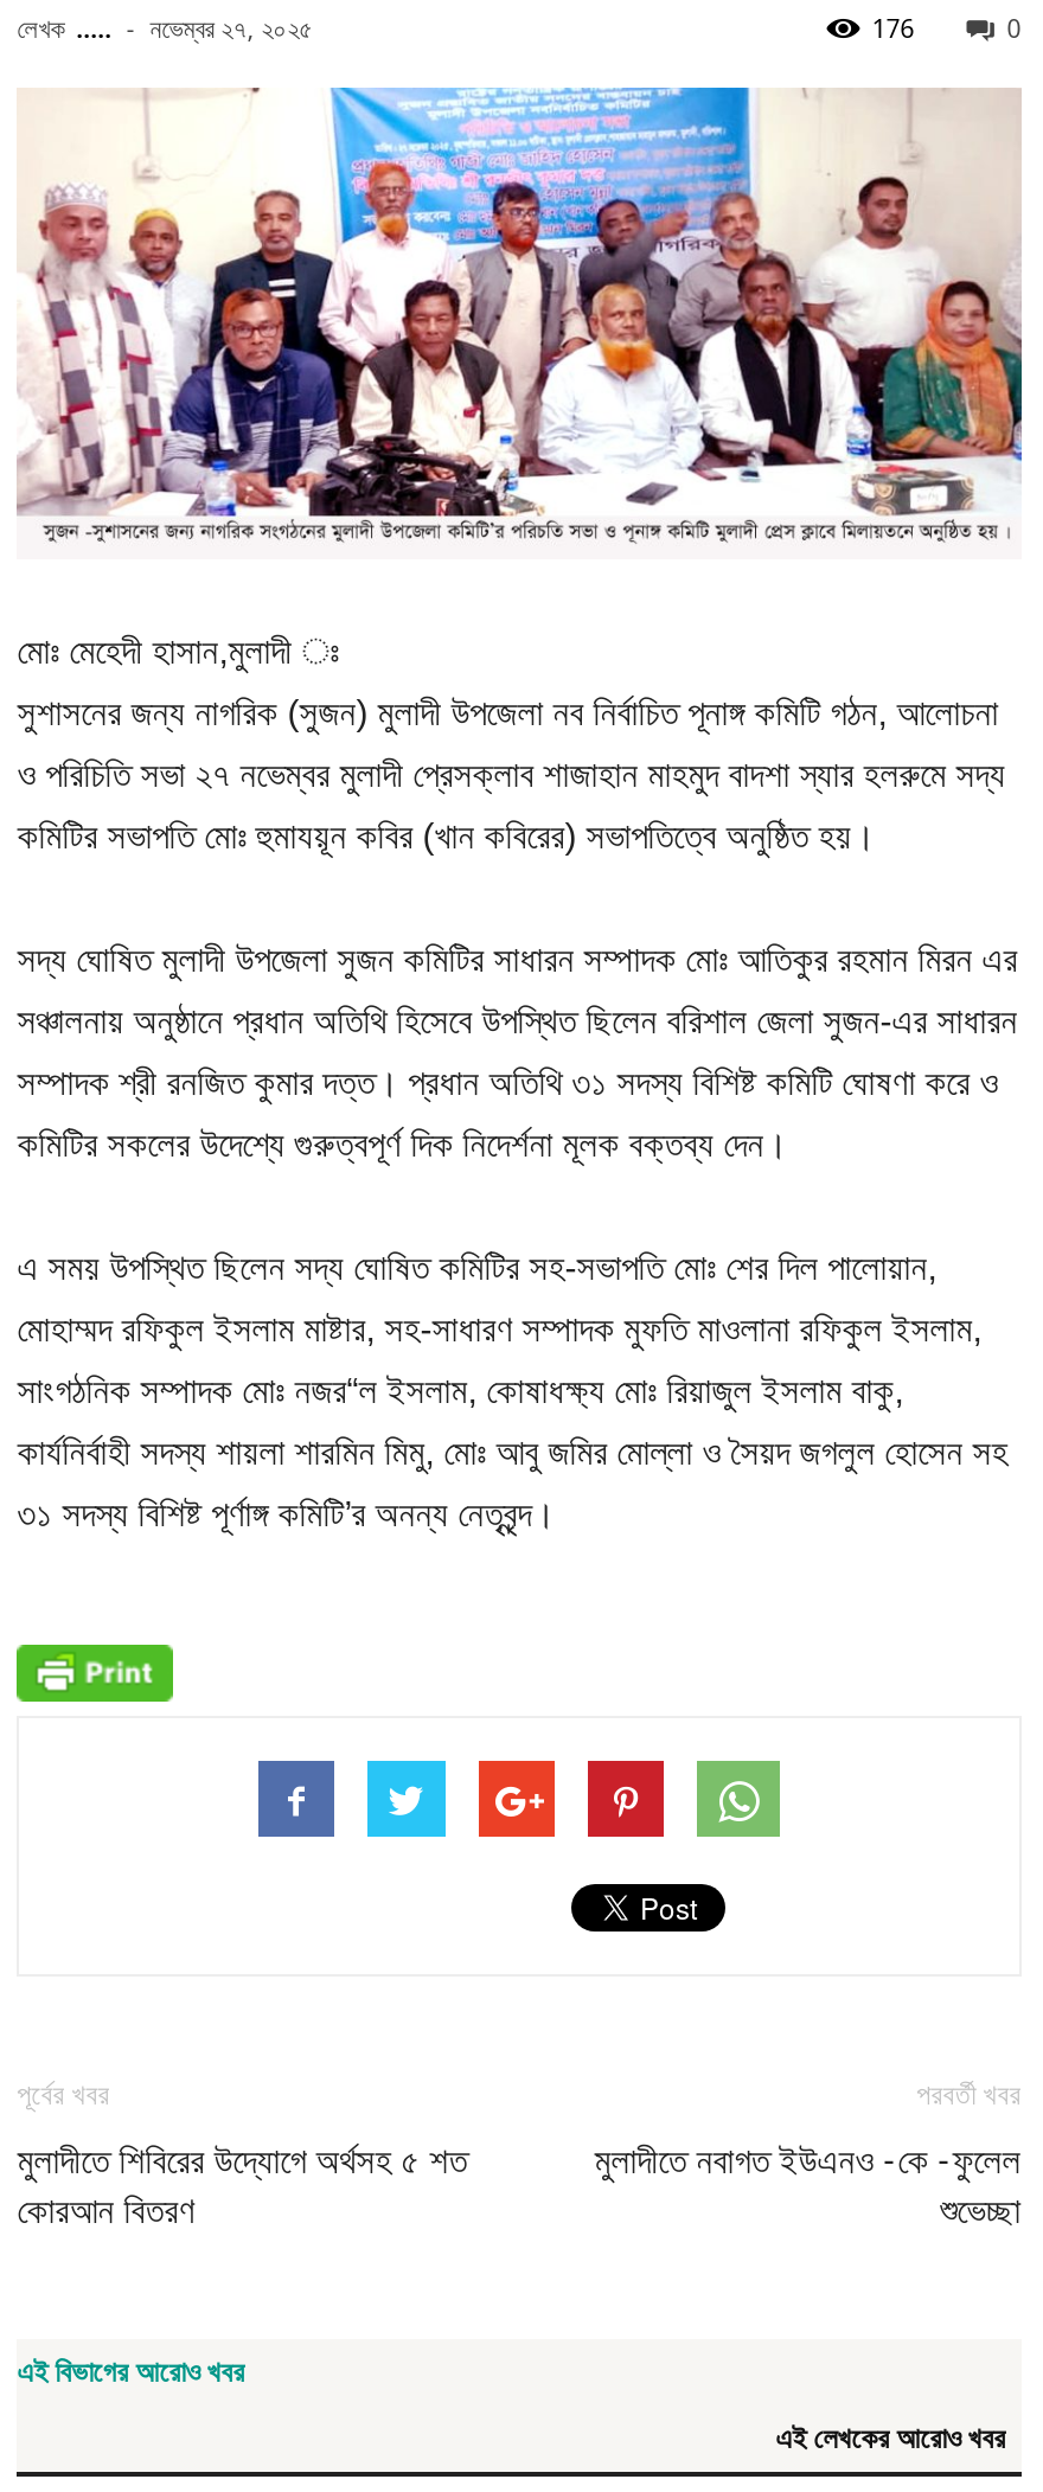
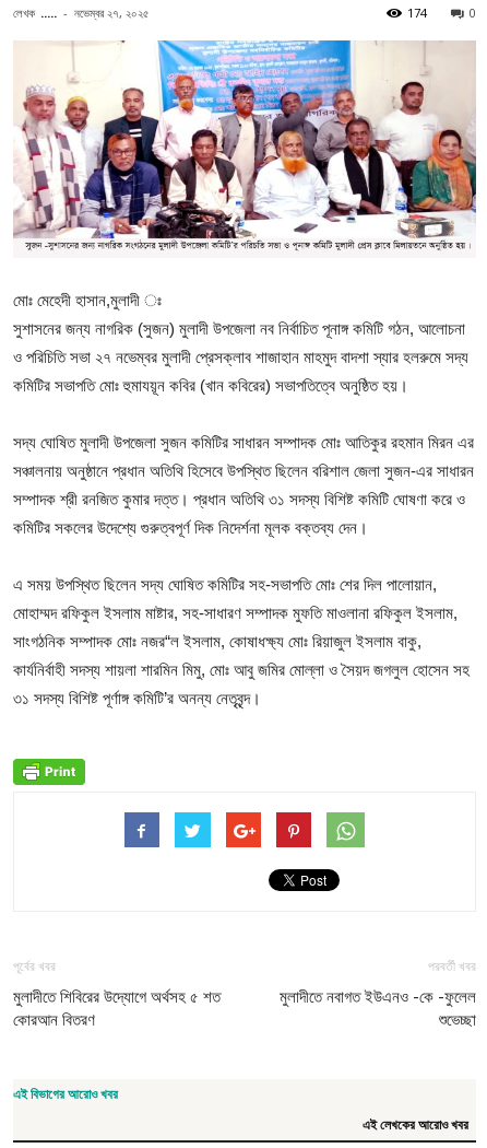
[872,9,915,45] 176 -> [407,4,427,21] 174

